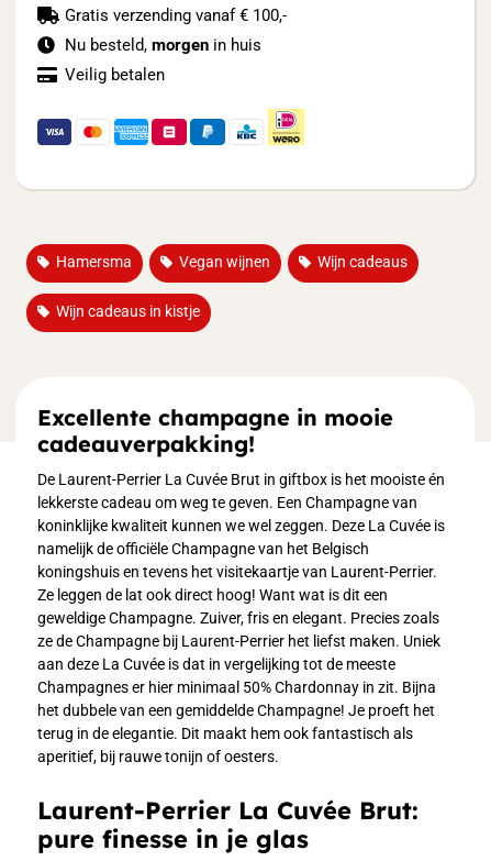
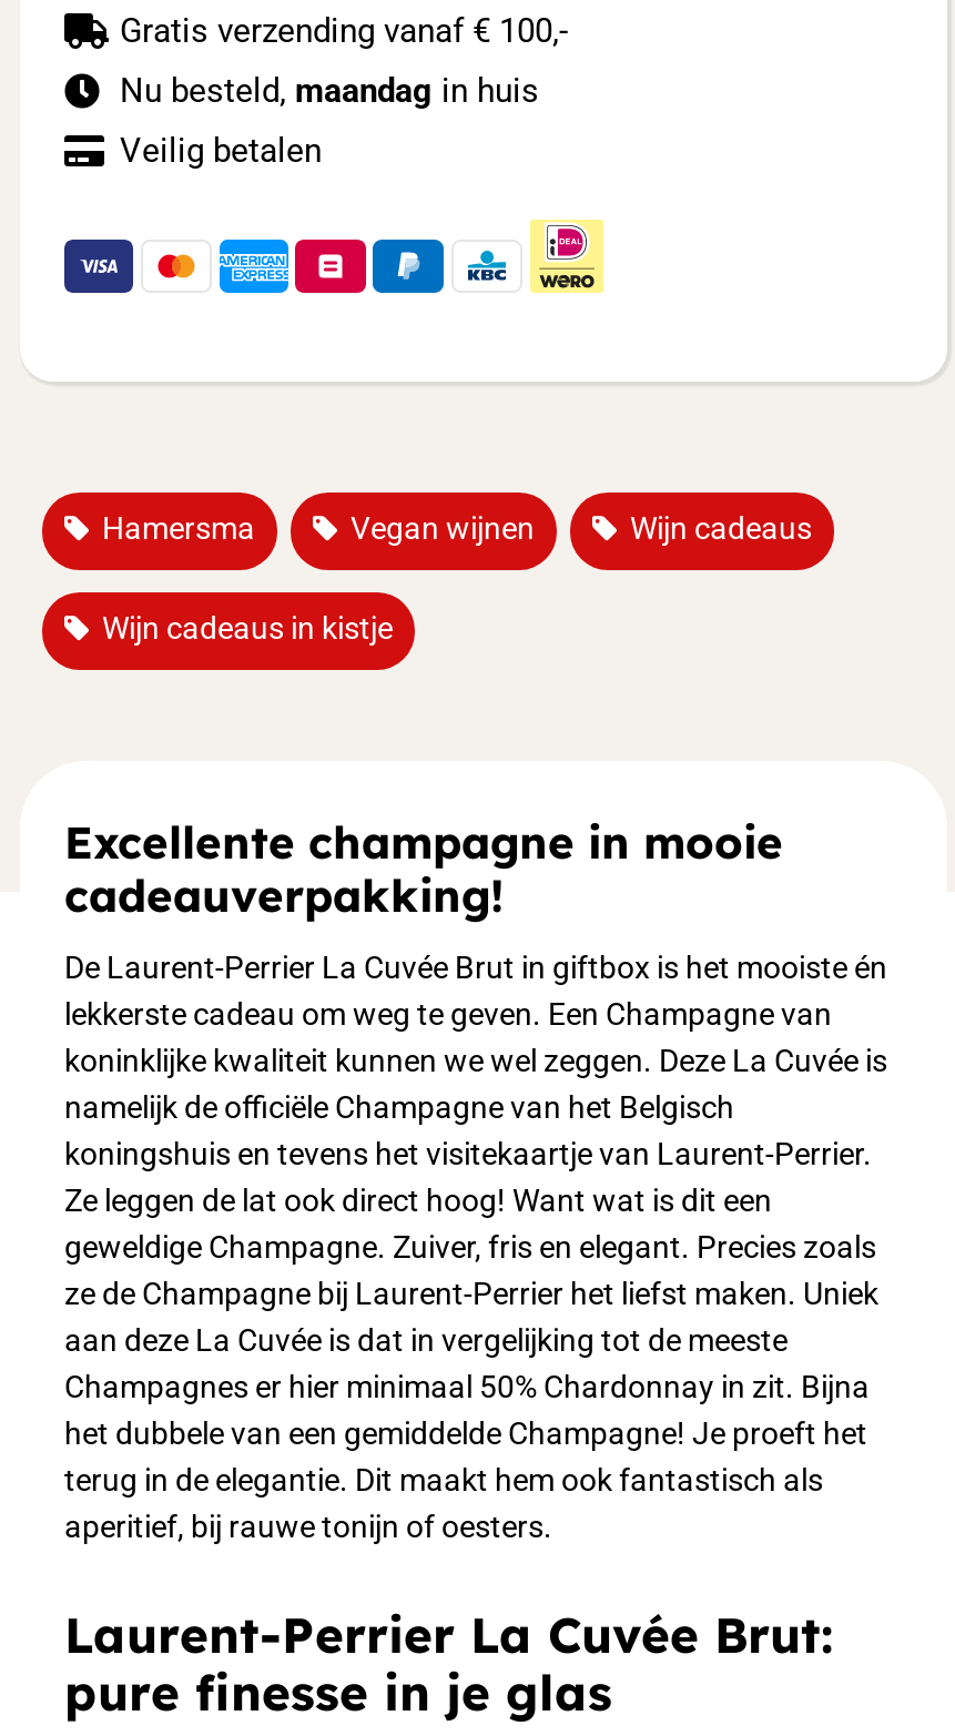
[65,35,261,55] Nu besteld, morgen in huis -> [120,71,539,110] Nu besteld, maandag in huis

